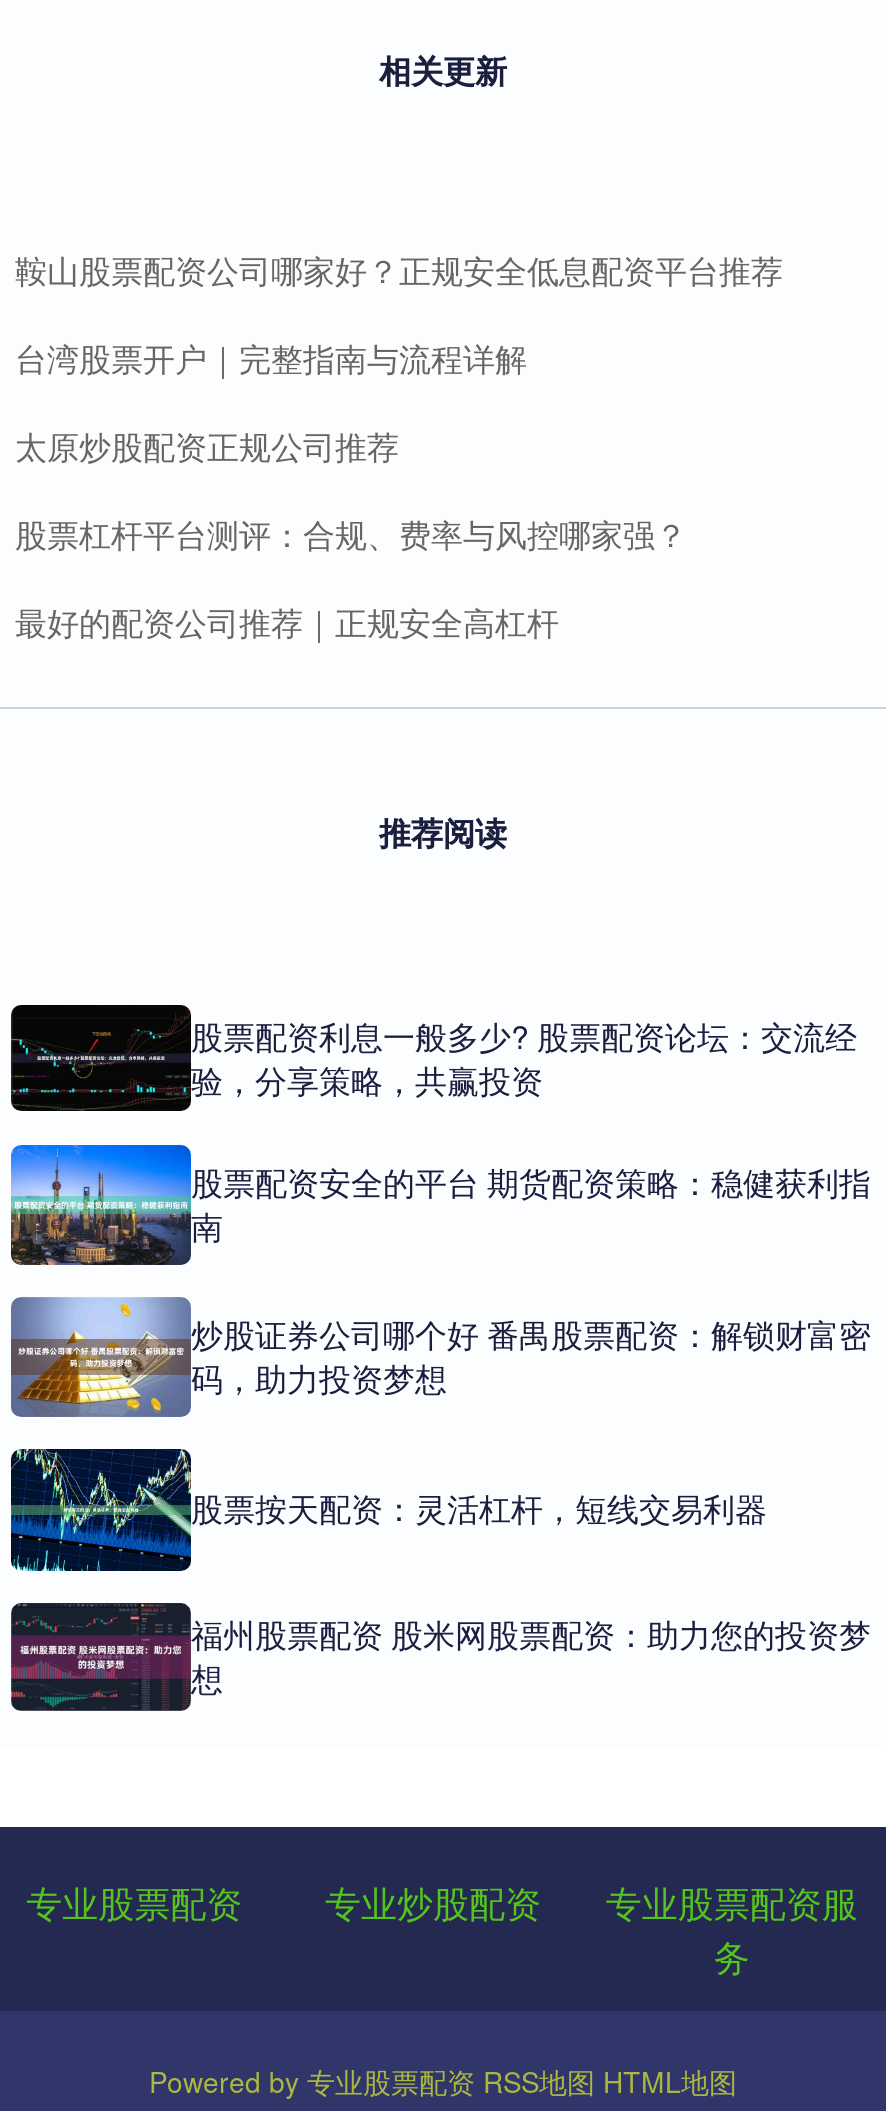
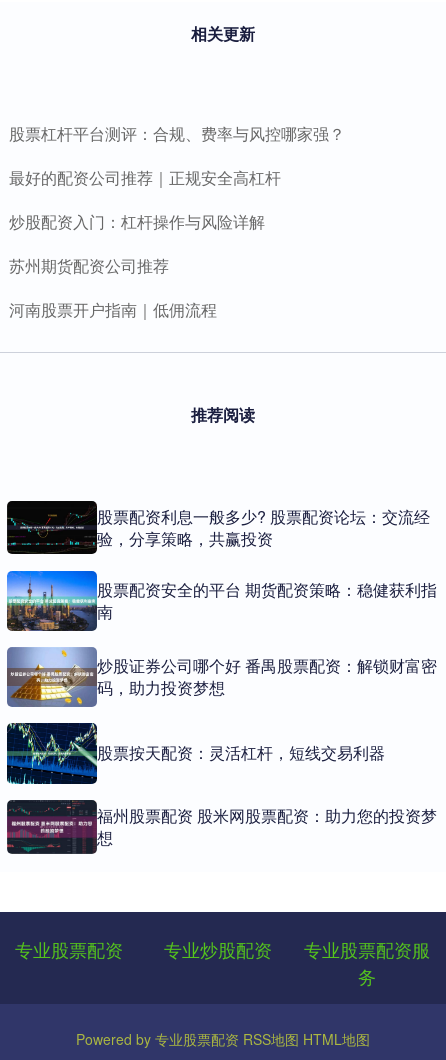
[15,246,783,468] 鞍山股票配资公司哪家好？正规安全低息配资平台推荐 | 台湾股票开户｜完整指南与流程详解 | 太原炒股配资正规公司推荐 -> none
moved [15,510,687,644] -> [9,122,345,189]: 股票杠杆平台测评：合规、费率与风控哪家强？ | 最好的配资公司推荐｜正规安全高杠杆
none -> [9,210,265,321] 炒股配资入门：杠杆操作与风险详解 | 苏州期货配资公司推荐 | 河南股票开户指南｜低佣流程

